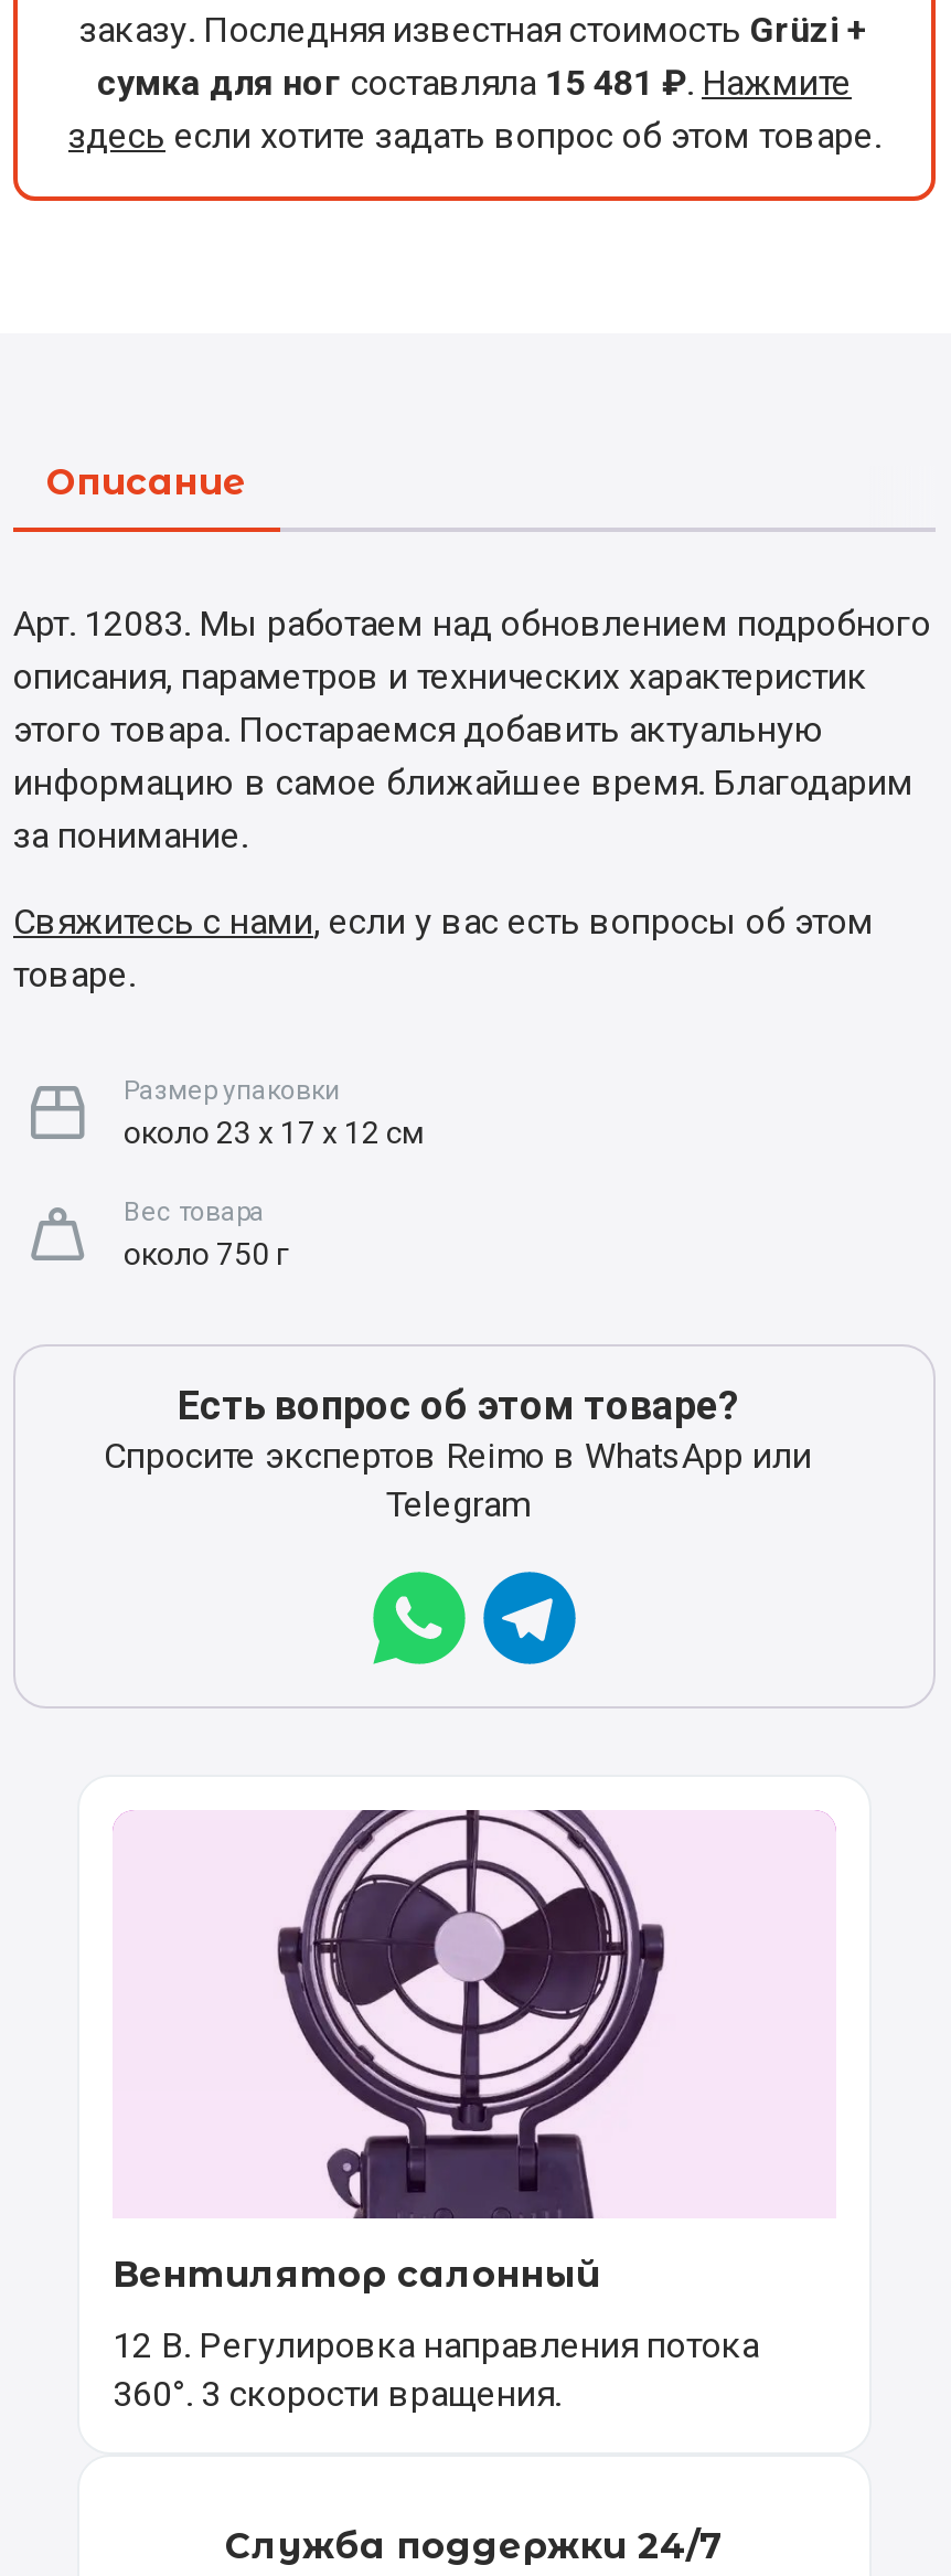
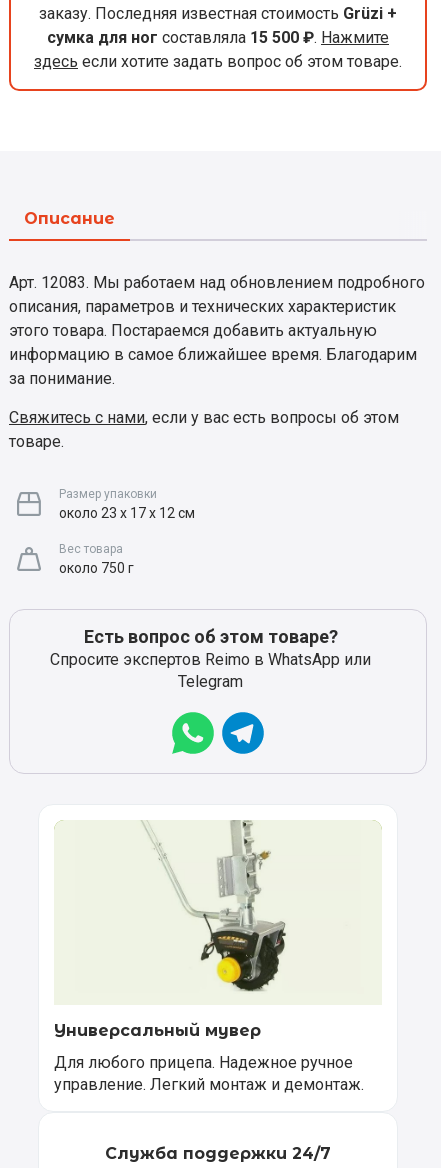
[97,62,852,104] сумка для ног составляла 15 481 ₽. Нажмите -> [47,28,389,47] сумка для ног составляла 15 500 ₽. Нажмите
[113,1808,669,2295] [image] | Вентилятор салонный -> [54,820,305,1039] [image] | Универсальный мувер
[113,2323,759,2414] 12 В. Регулировка направления потока | 360°. 3 скорости вращения. -> [54,1052,364,1093] Для любого прицепа. Надежное ручное | управление. Легкий монтаж и демонтаж.

